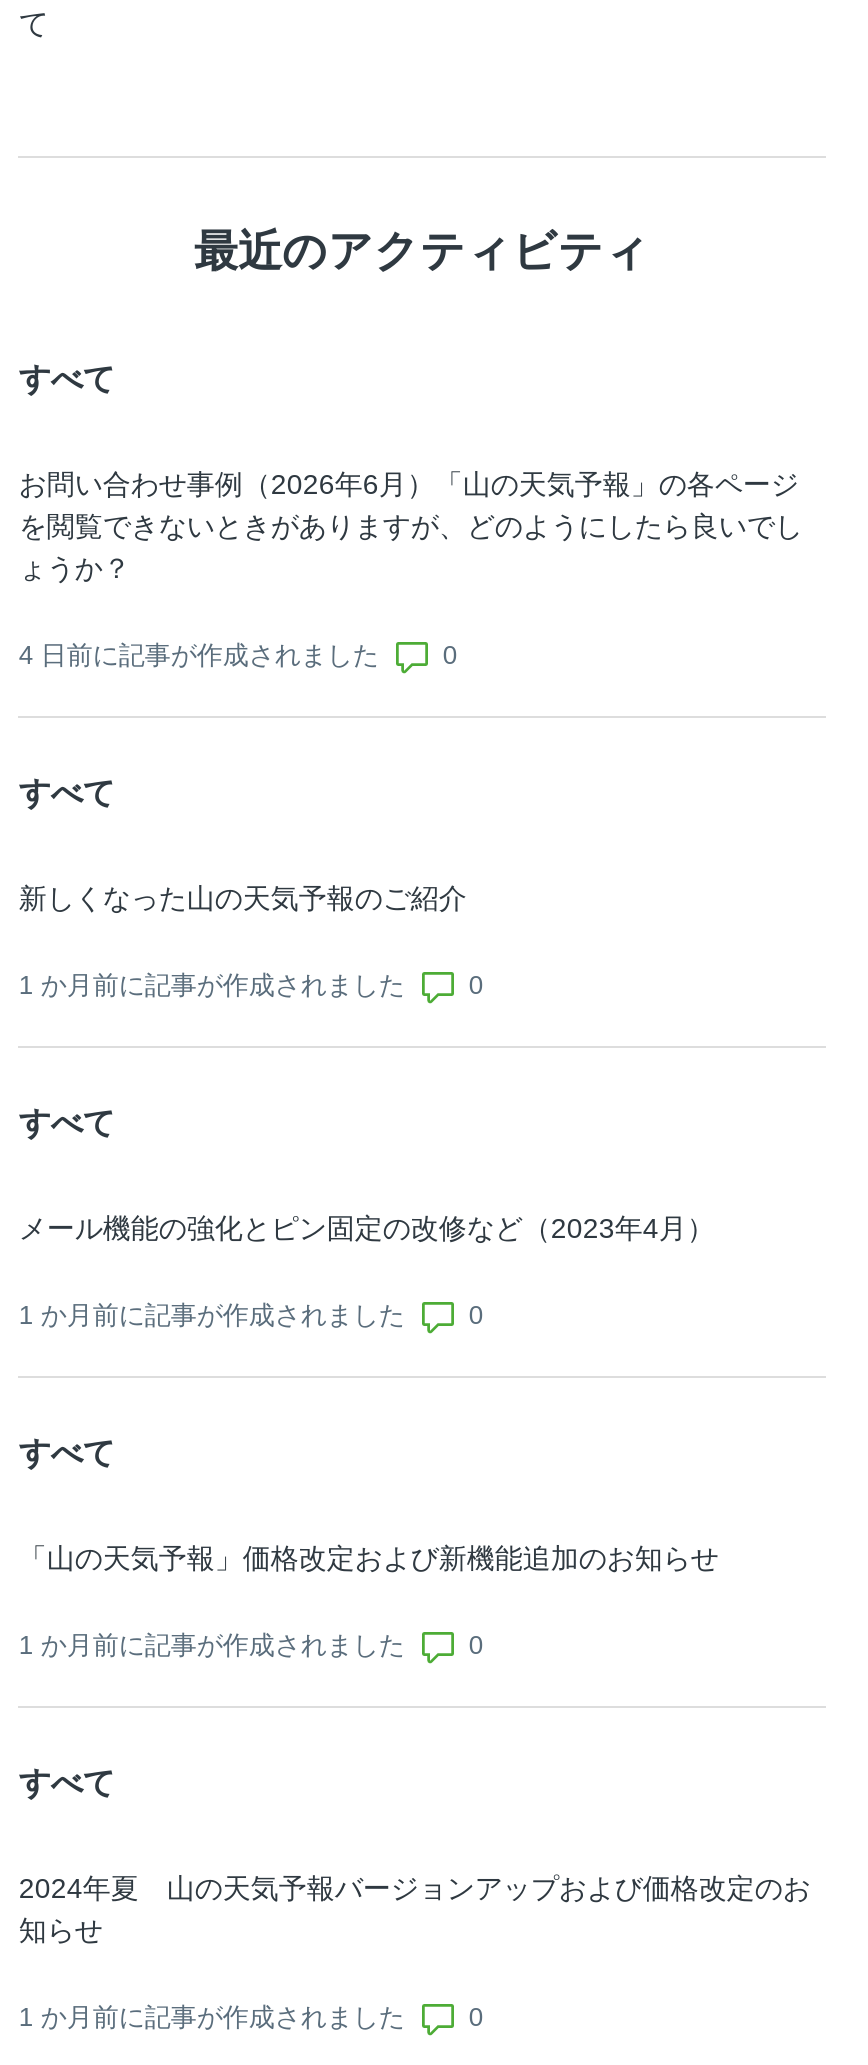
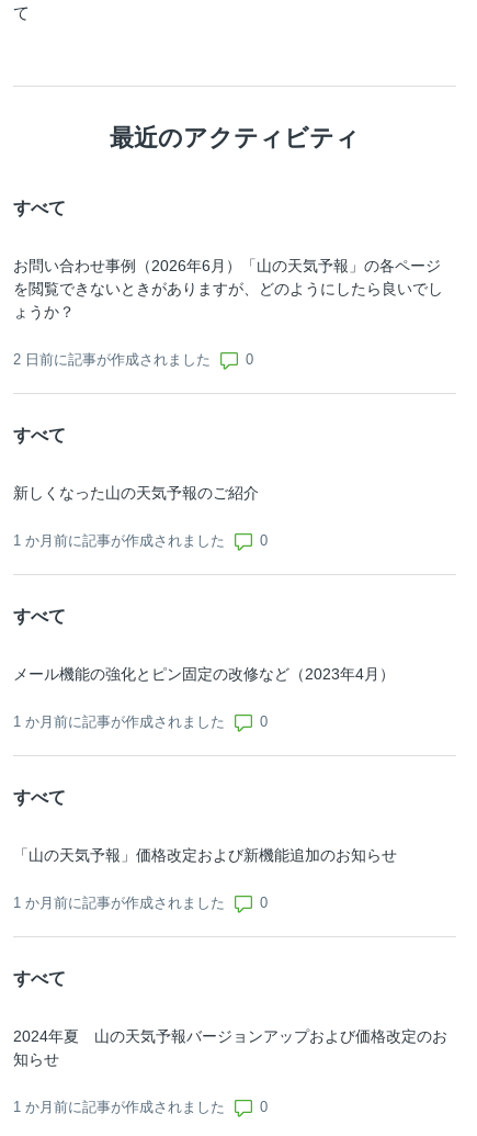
[19,640,379,670] 4 日前に記事が作成されました -> [14,351,211,368] 2 日前に記事が作成されました

